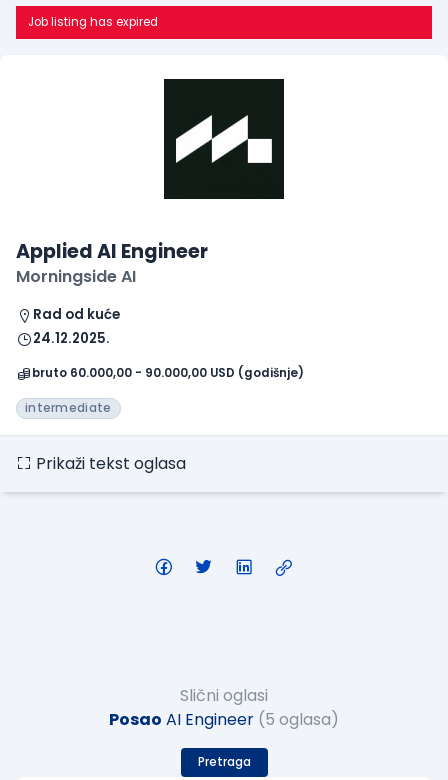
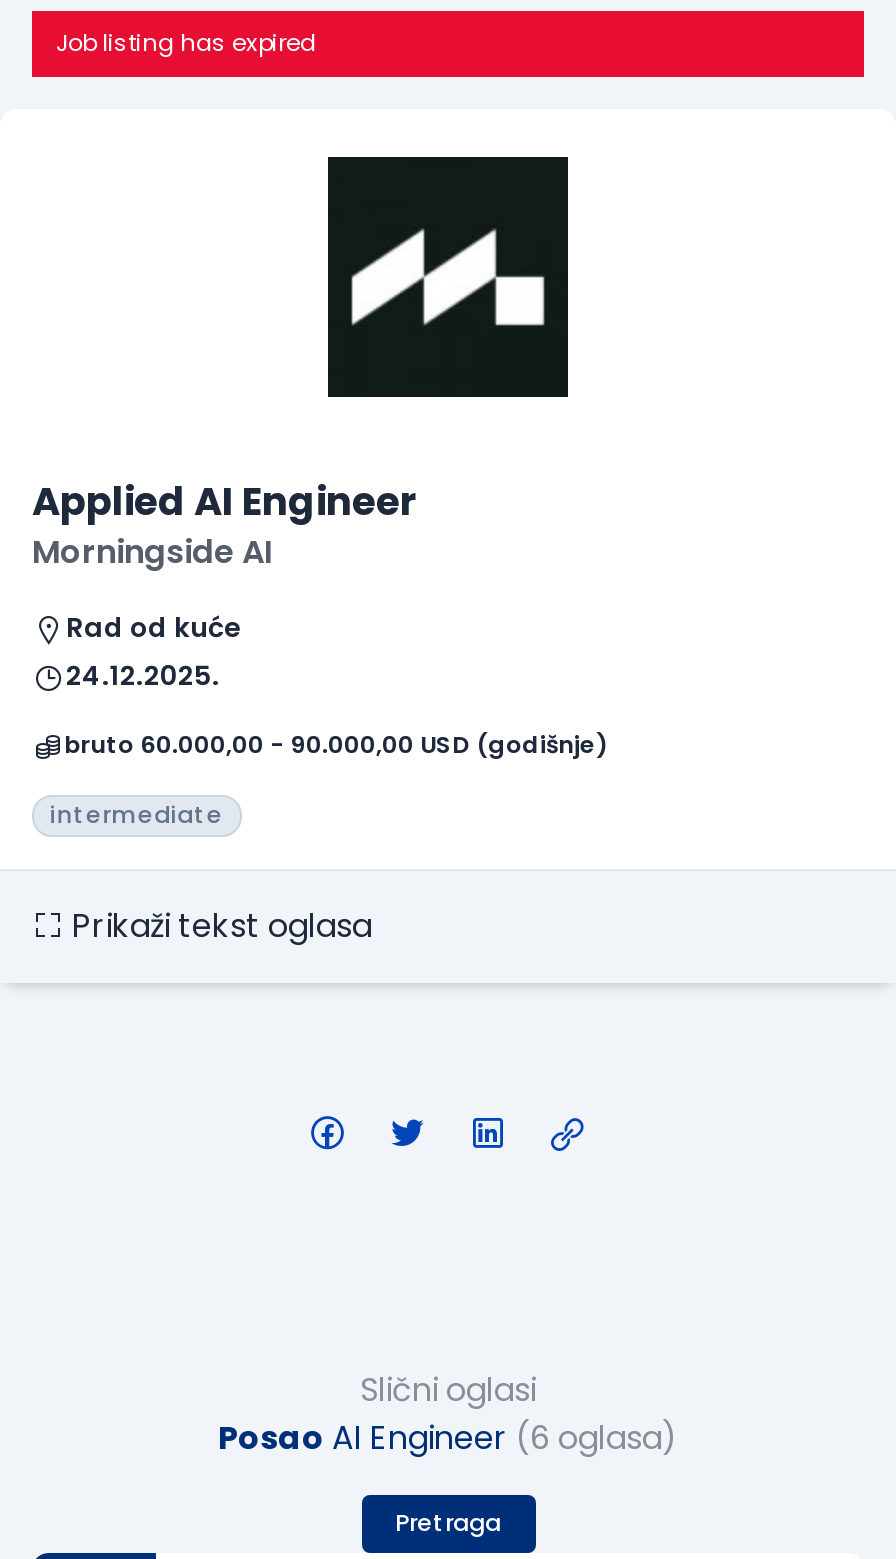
[109,708,339,731] Posao AI Engineer (5 oglasa) -> [218,1415,678,1461] Posao AI Engineer (6 oglasa)

